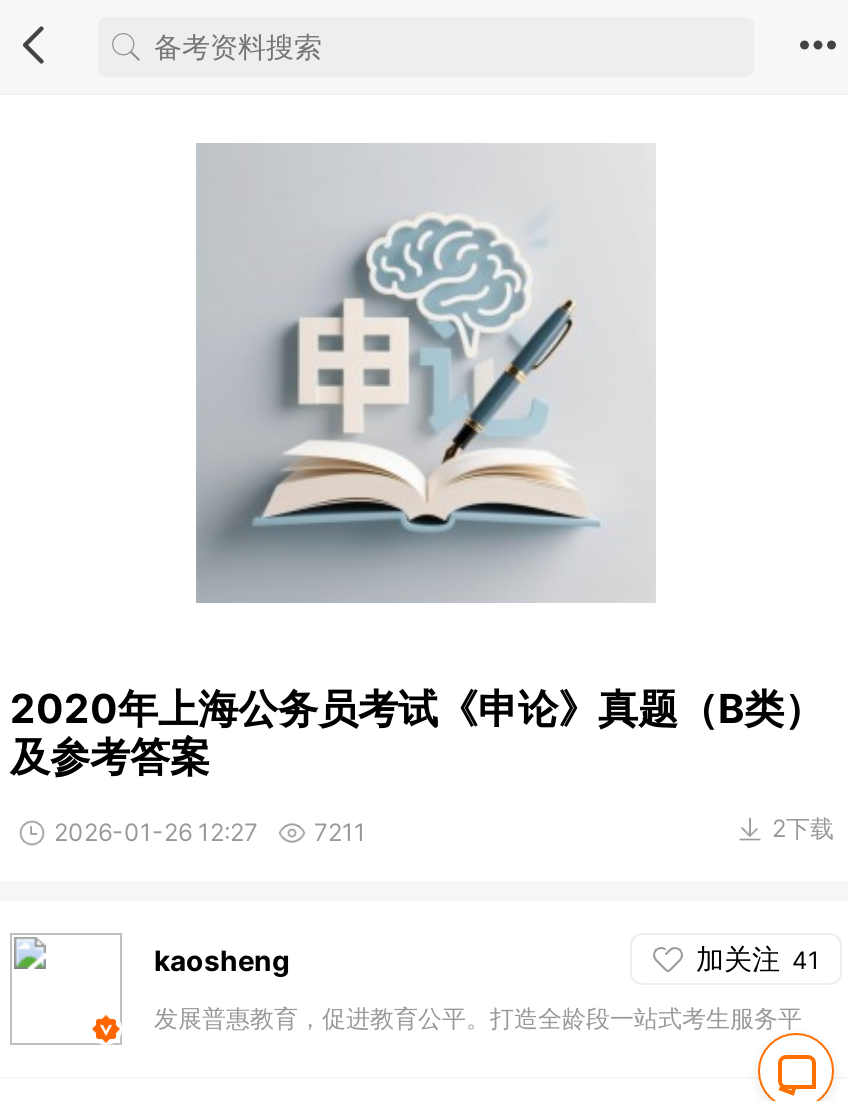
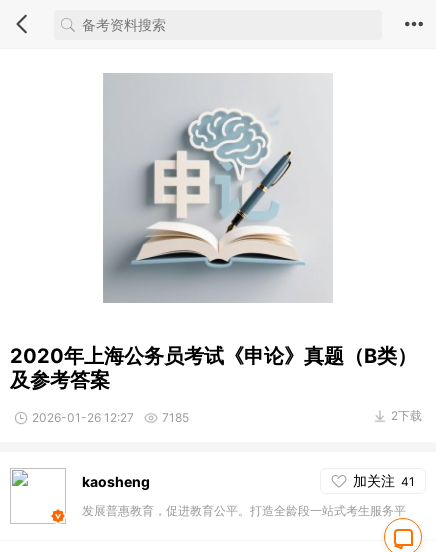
[54,817,366,847] 2026-01-26 12:27 7211 -> [32,410,189,425] 2026-01-26 12:27 7185

